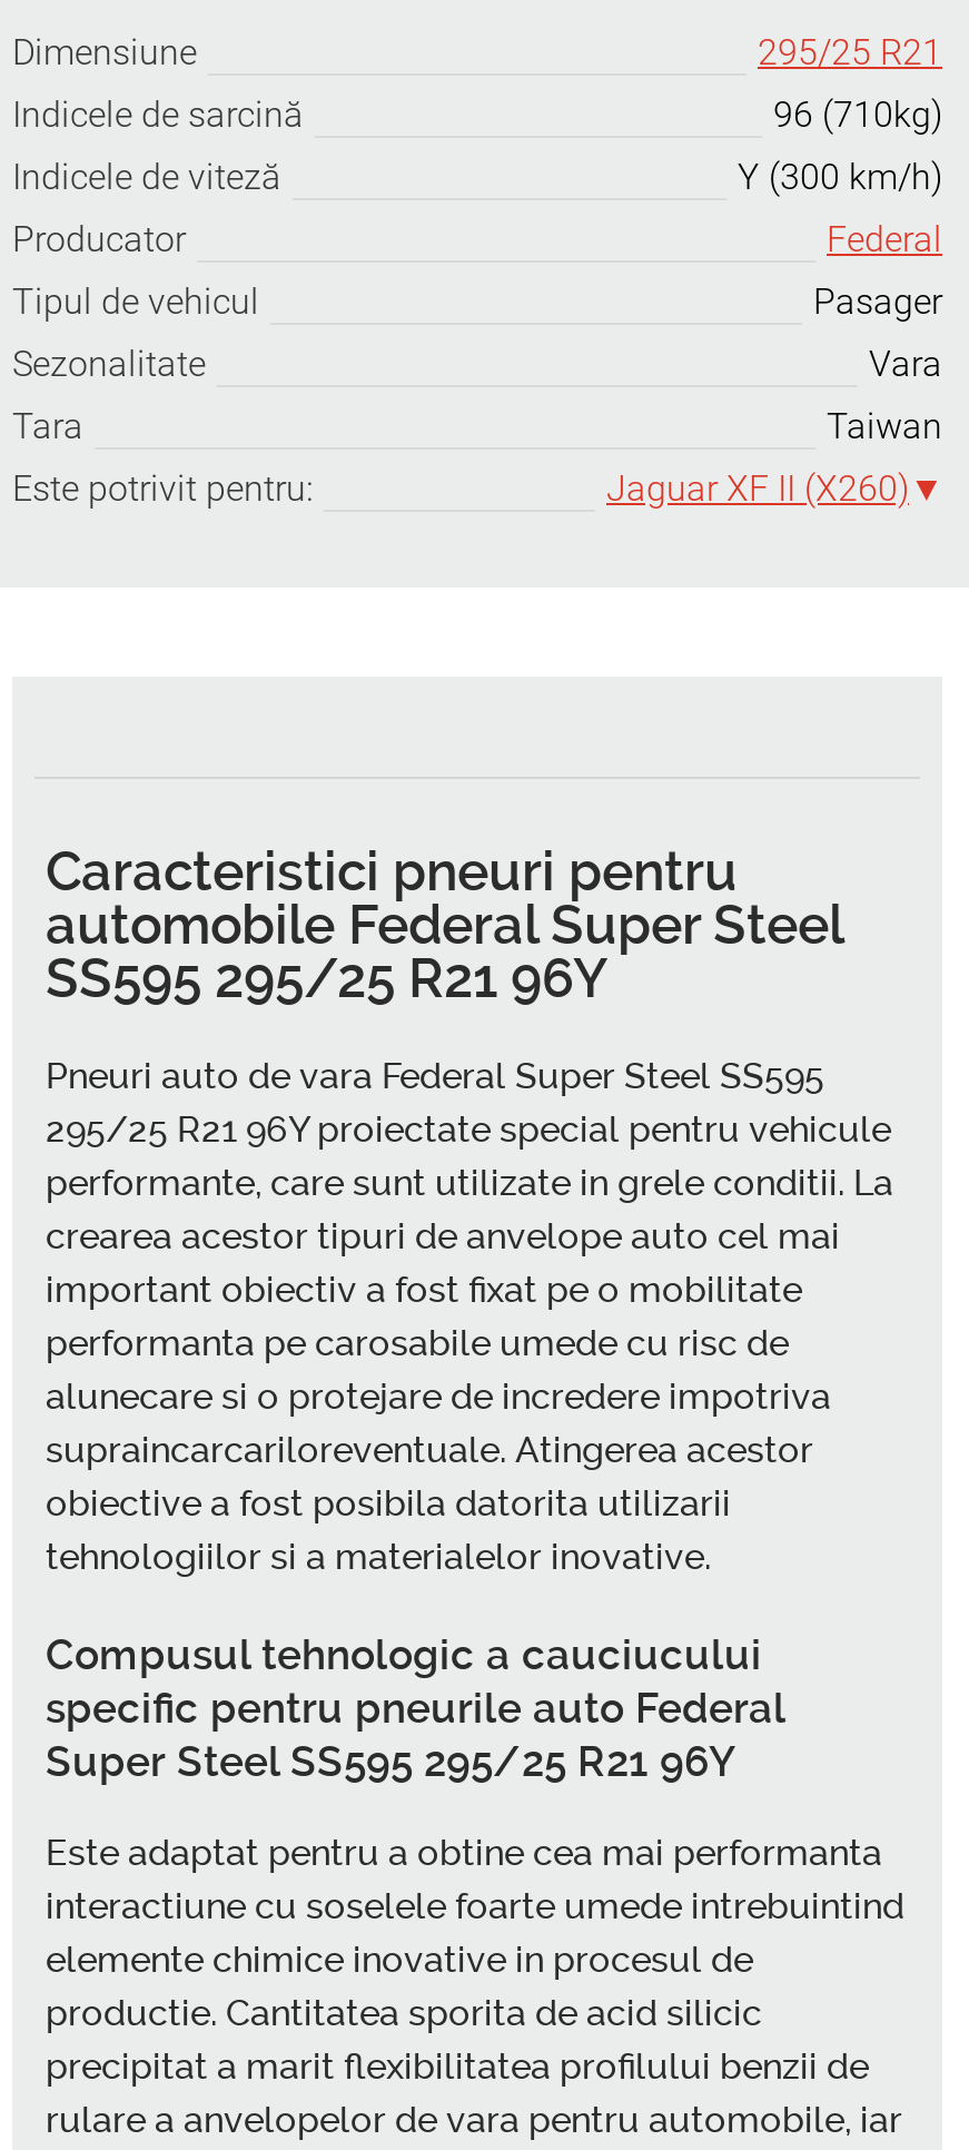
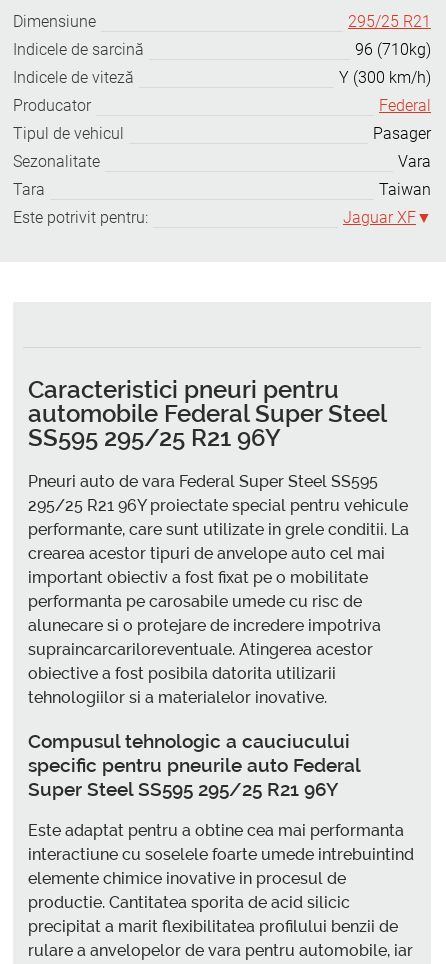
[606,467,909,510] Jaguar XF II (X260) -> [343,208,416,227] Jaguar XF

